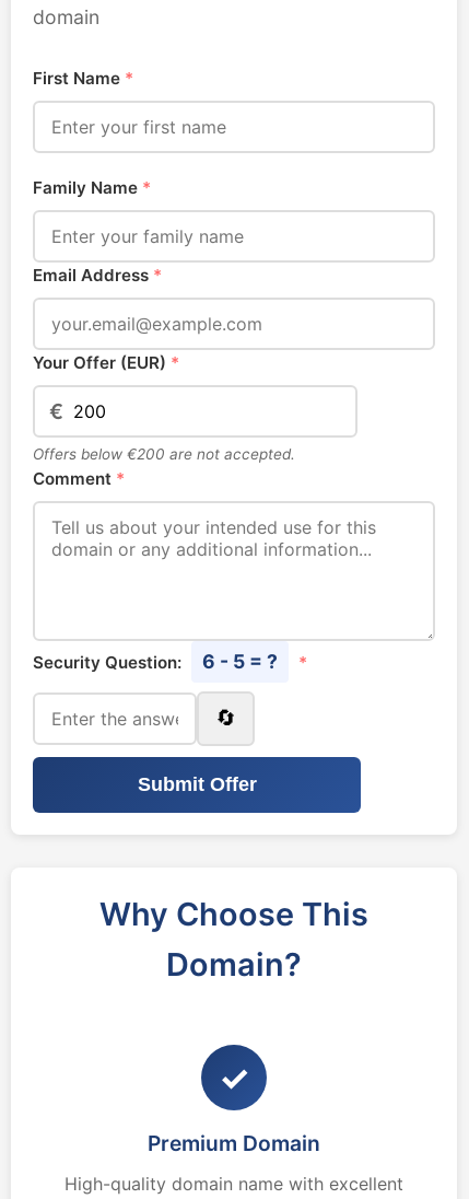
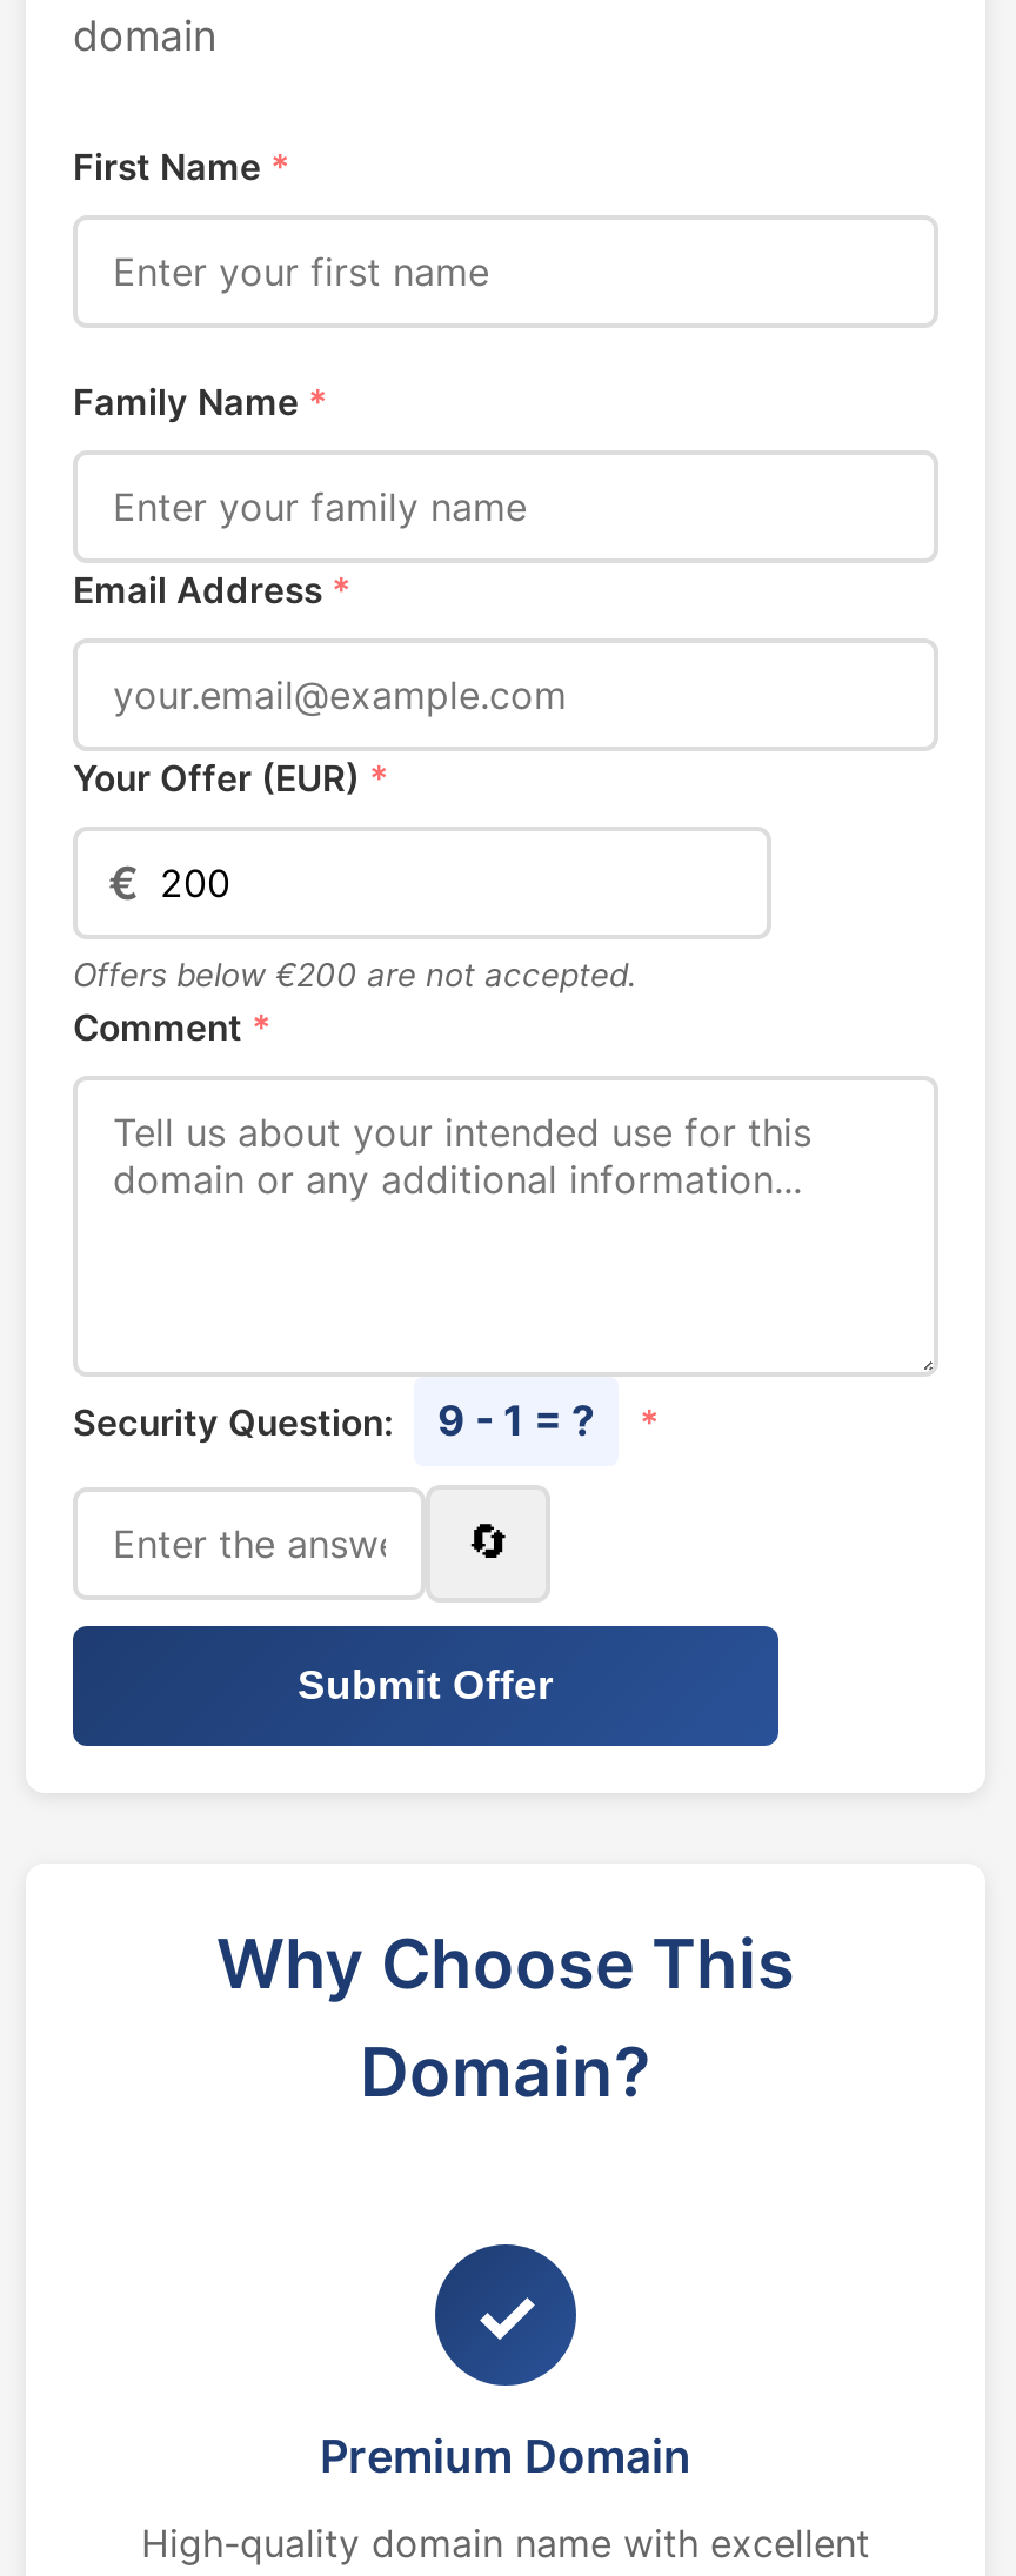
[202,650,278,673] 6 - 5 = ? -> [437,1396,595,1445] 9 - 1 = ?

